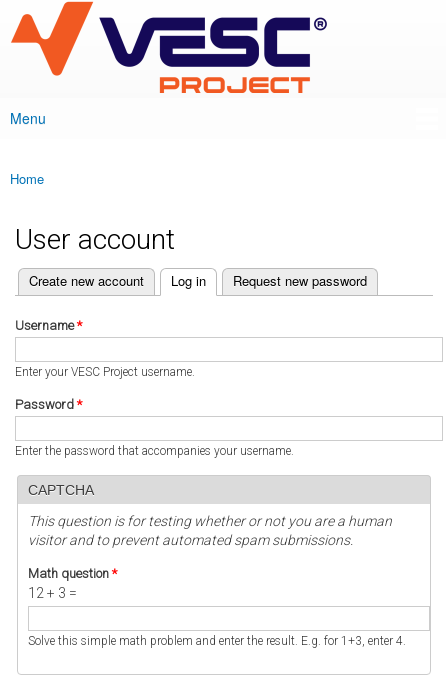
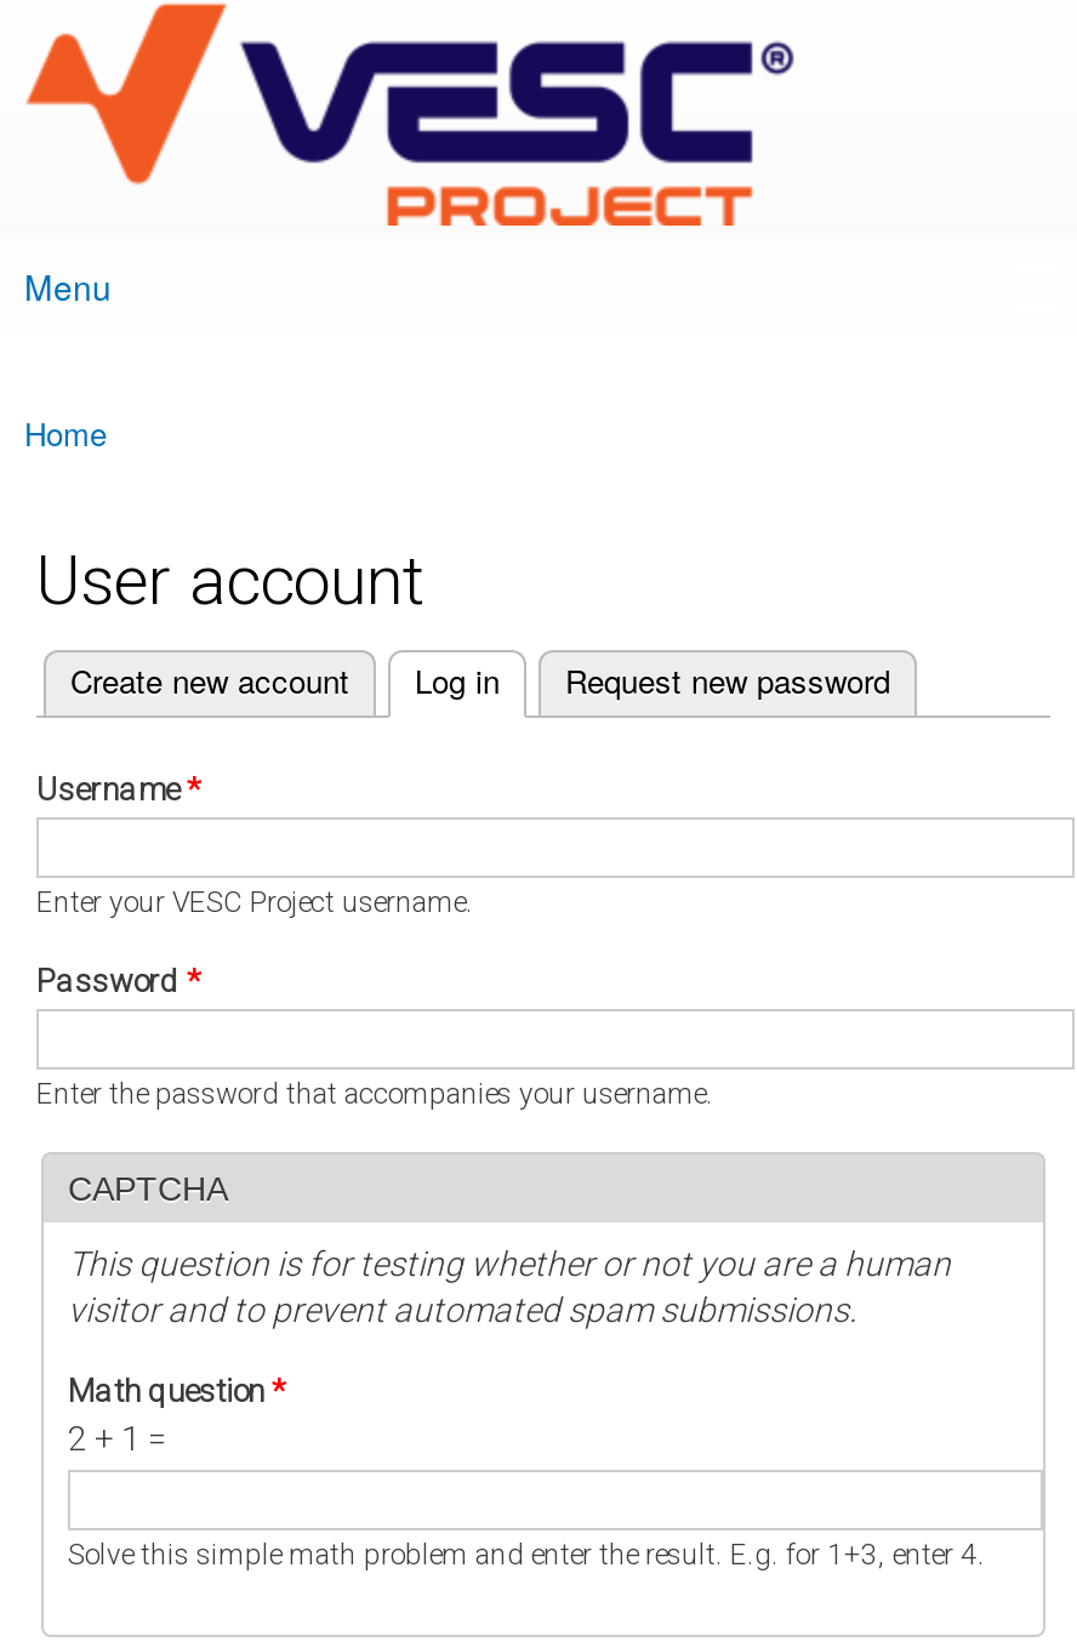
[28,585,77,601] 12 + 3 = -> [68,1419,167,1458] 2 + 1 =

